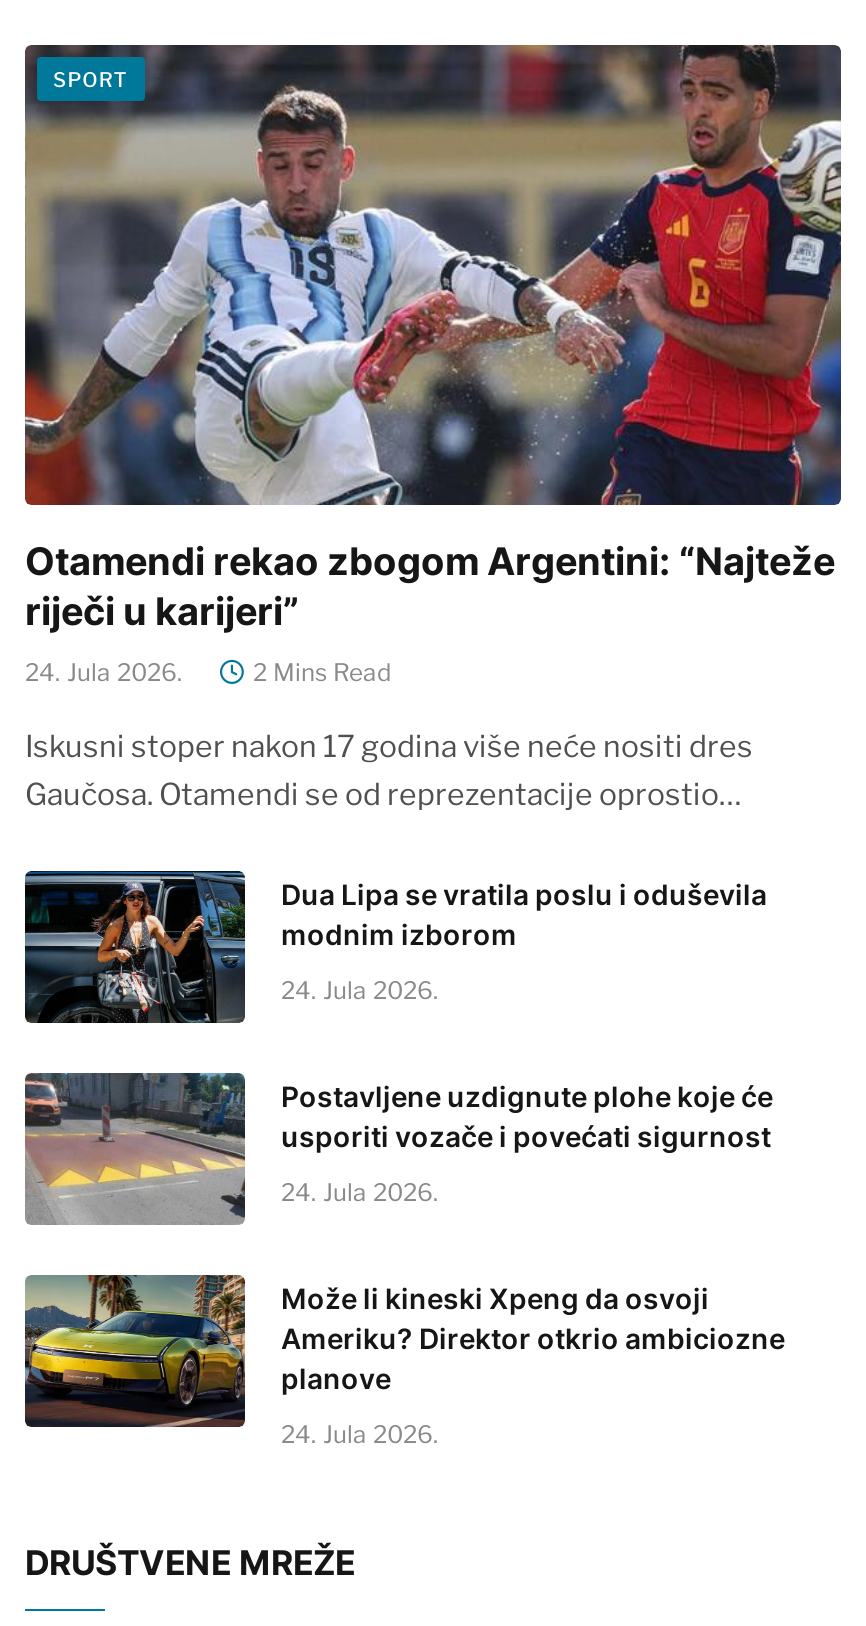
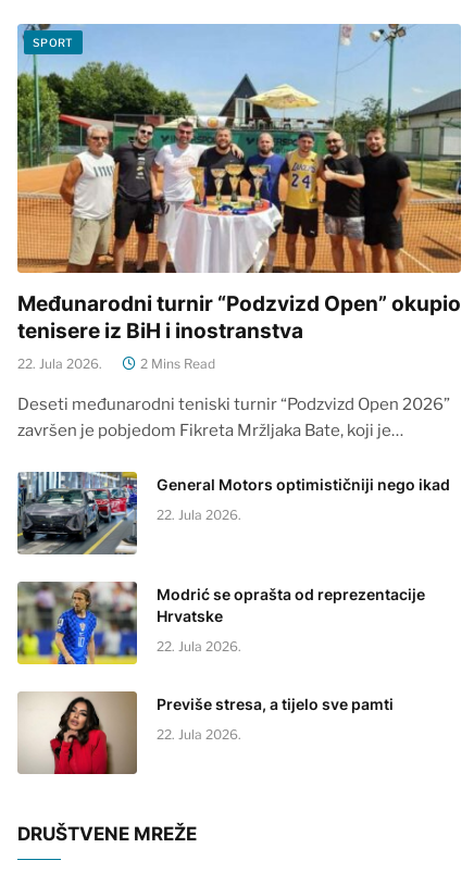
[23,42,843,634] [image] | Otamendi rekao zbogom Argentini: “Najteže | riječi u karijeri” -> [16,23,462,344] [image] | Međunarodni turnir “Podzvizd Open” okupio | tenisere iz BiH i inostranstva
[25,656,183,686] 24. Jula 2026. -> [17,356,102,372] 22. Jula 2026.
[25,728,753,812] Iskusni stoper nakon 17 godina više neće nositi dres | Gaučosa. Otamendi se od reprezentacije oprostio… -> [17,395,450,440] Deseti međunarodni teniski turnir “Podzvizd Open 2026” | završen je pobjedom Fikreta Mržljaka Bate, koji je…
[23,870,767,1024] [image] | Dua Lipa se vratila poslu i oduševila | modnim izborom -> [16,472,450,554] [image] | General Motors optimističniji nego ikad
[281,974,439,1004] 24. Jula 2026. -> [157,507,241,523] 22. Jula 2026.
[25,1072,773,1226] [image] | Postavljene uzdignute plohe koje će | usporiti vozače i povećati sigurnost -> [16,581,425,665] [image] | Modrić se oprašta od reprezentacije | Hrvatske
[281,1176,439,1206] 24. Jula 2026. -> [157,638,241,655] 22. Jula 2026.
[23,1274,785,1430] [image] | Može li kineski Xpeng da osvoji | Ameriku? Direktor otkrio ambiciozne | planove -> [17,691,394,775] [image] | Previše stresa, a tijelo sve pamti
[281,1418,439,1448] 24. Jula 2026. -> [157,726,241,743] 22. Jula 2026.

